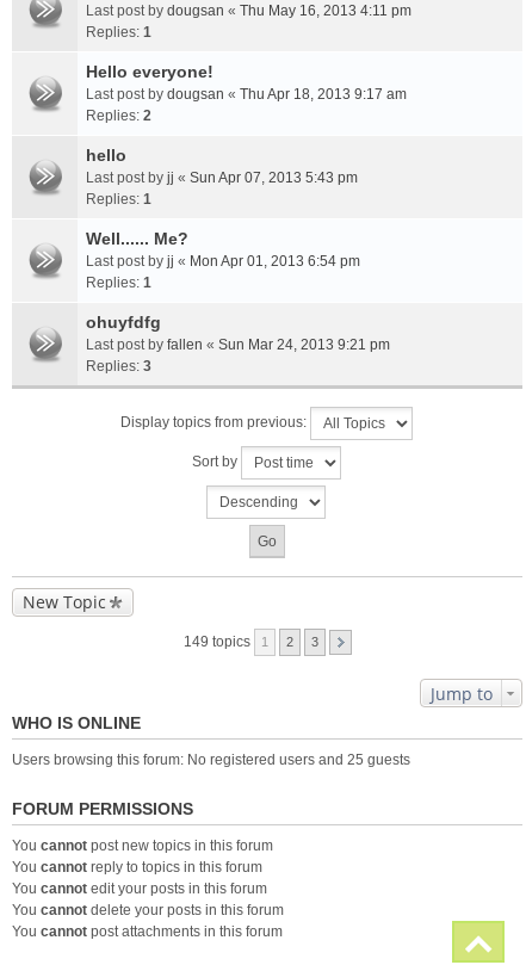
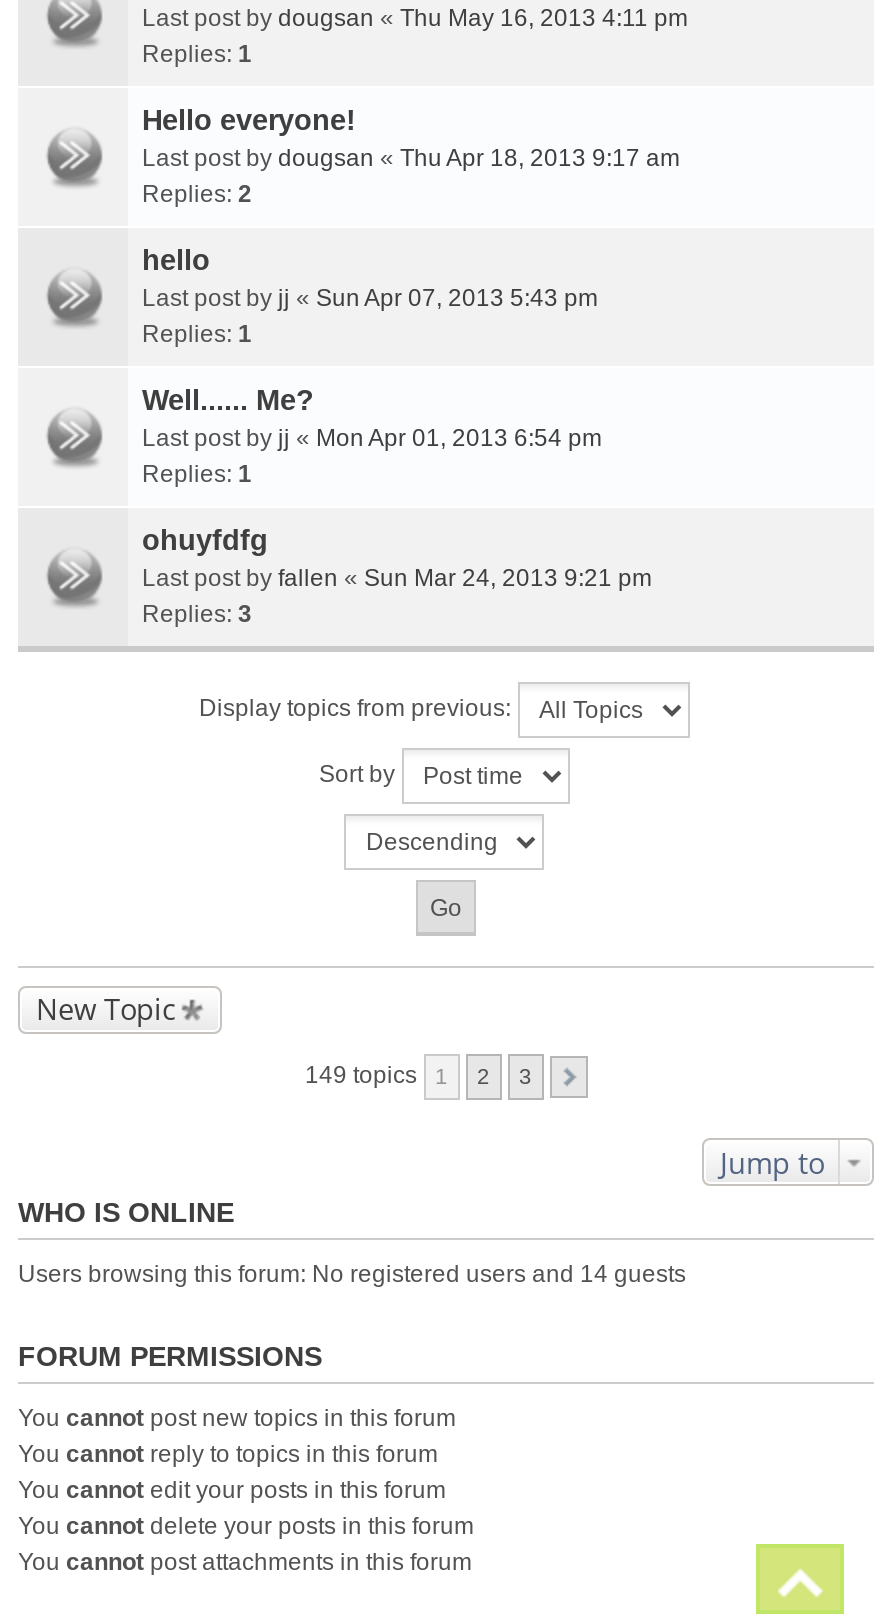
[12,751,410,768] Users browsing this forum: No registered users and 25 guests -> [18,1260,686,1288] Users browsing this forum: No registered users and 14 guests

